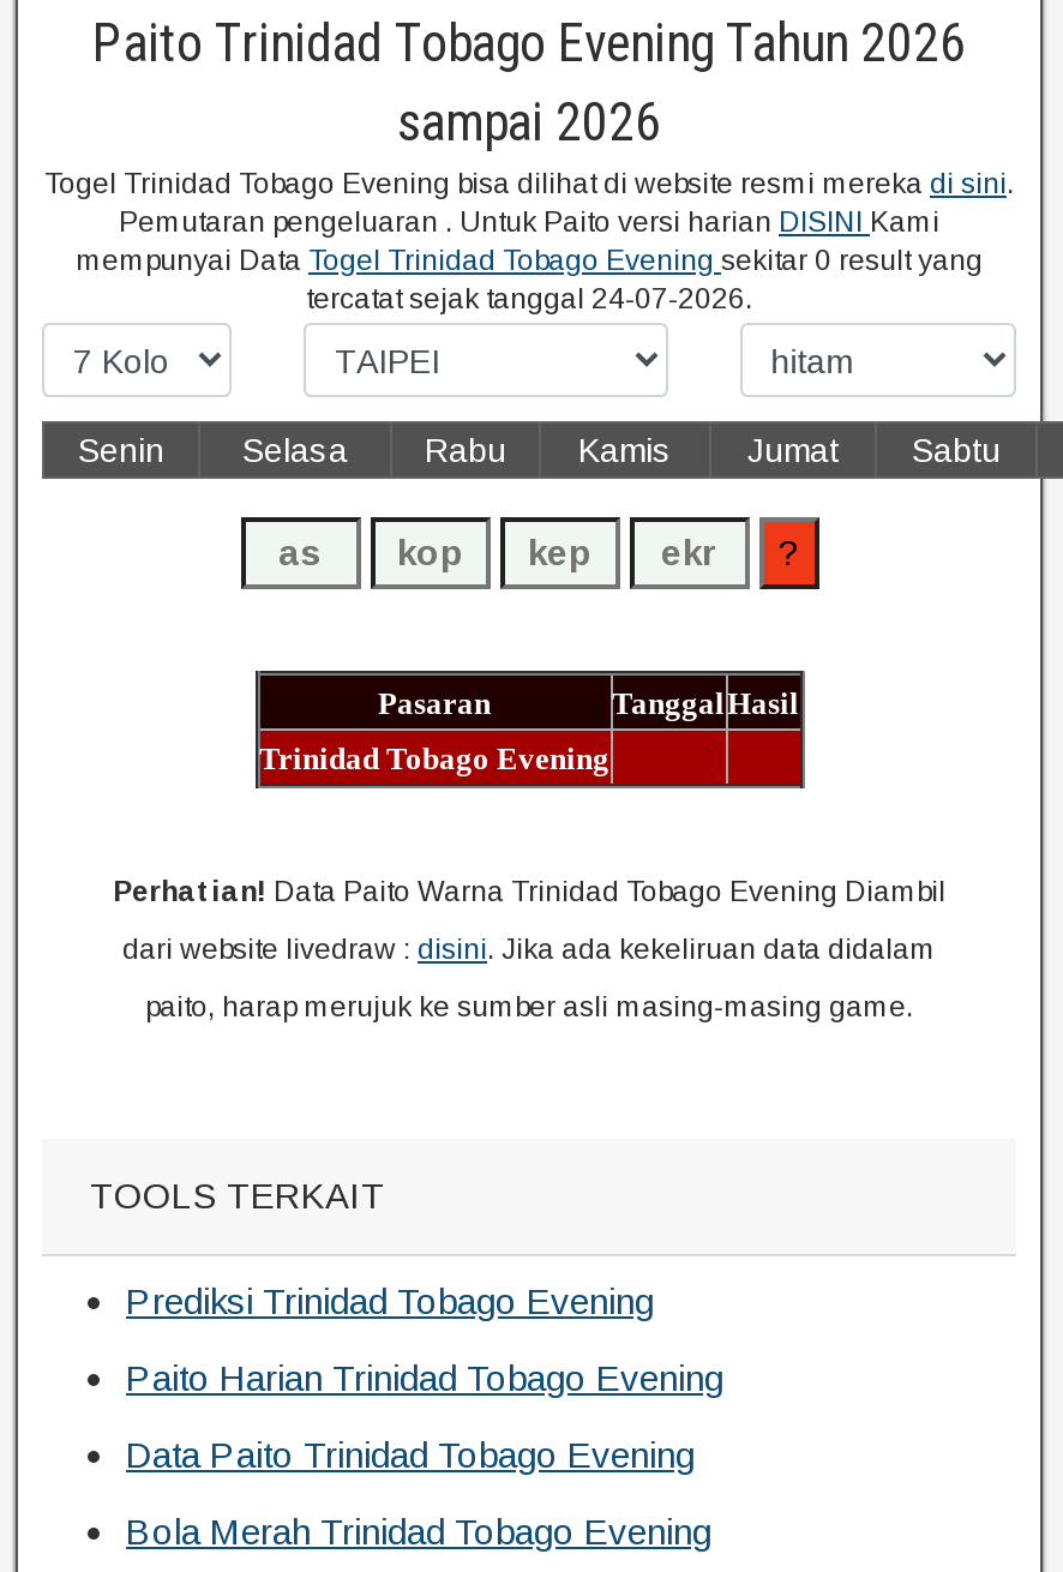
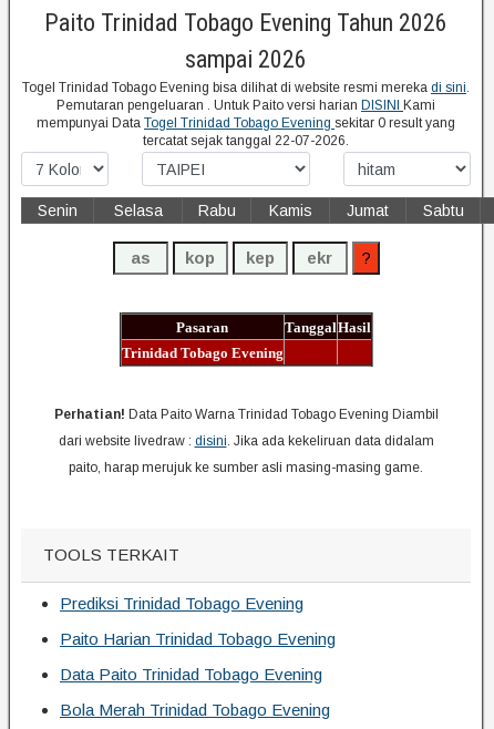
[306,282,752,316] tercatat sejak tanggal 24-07-2026. -> [143,133,349,148] tercatat sejak tanggal 22-07-2026.

